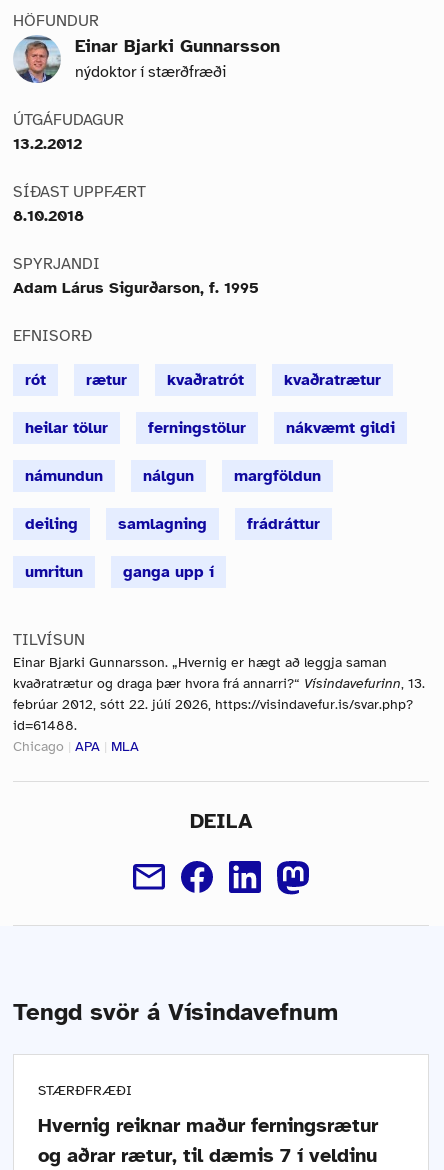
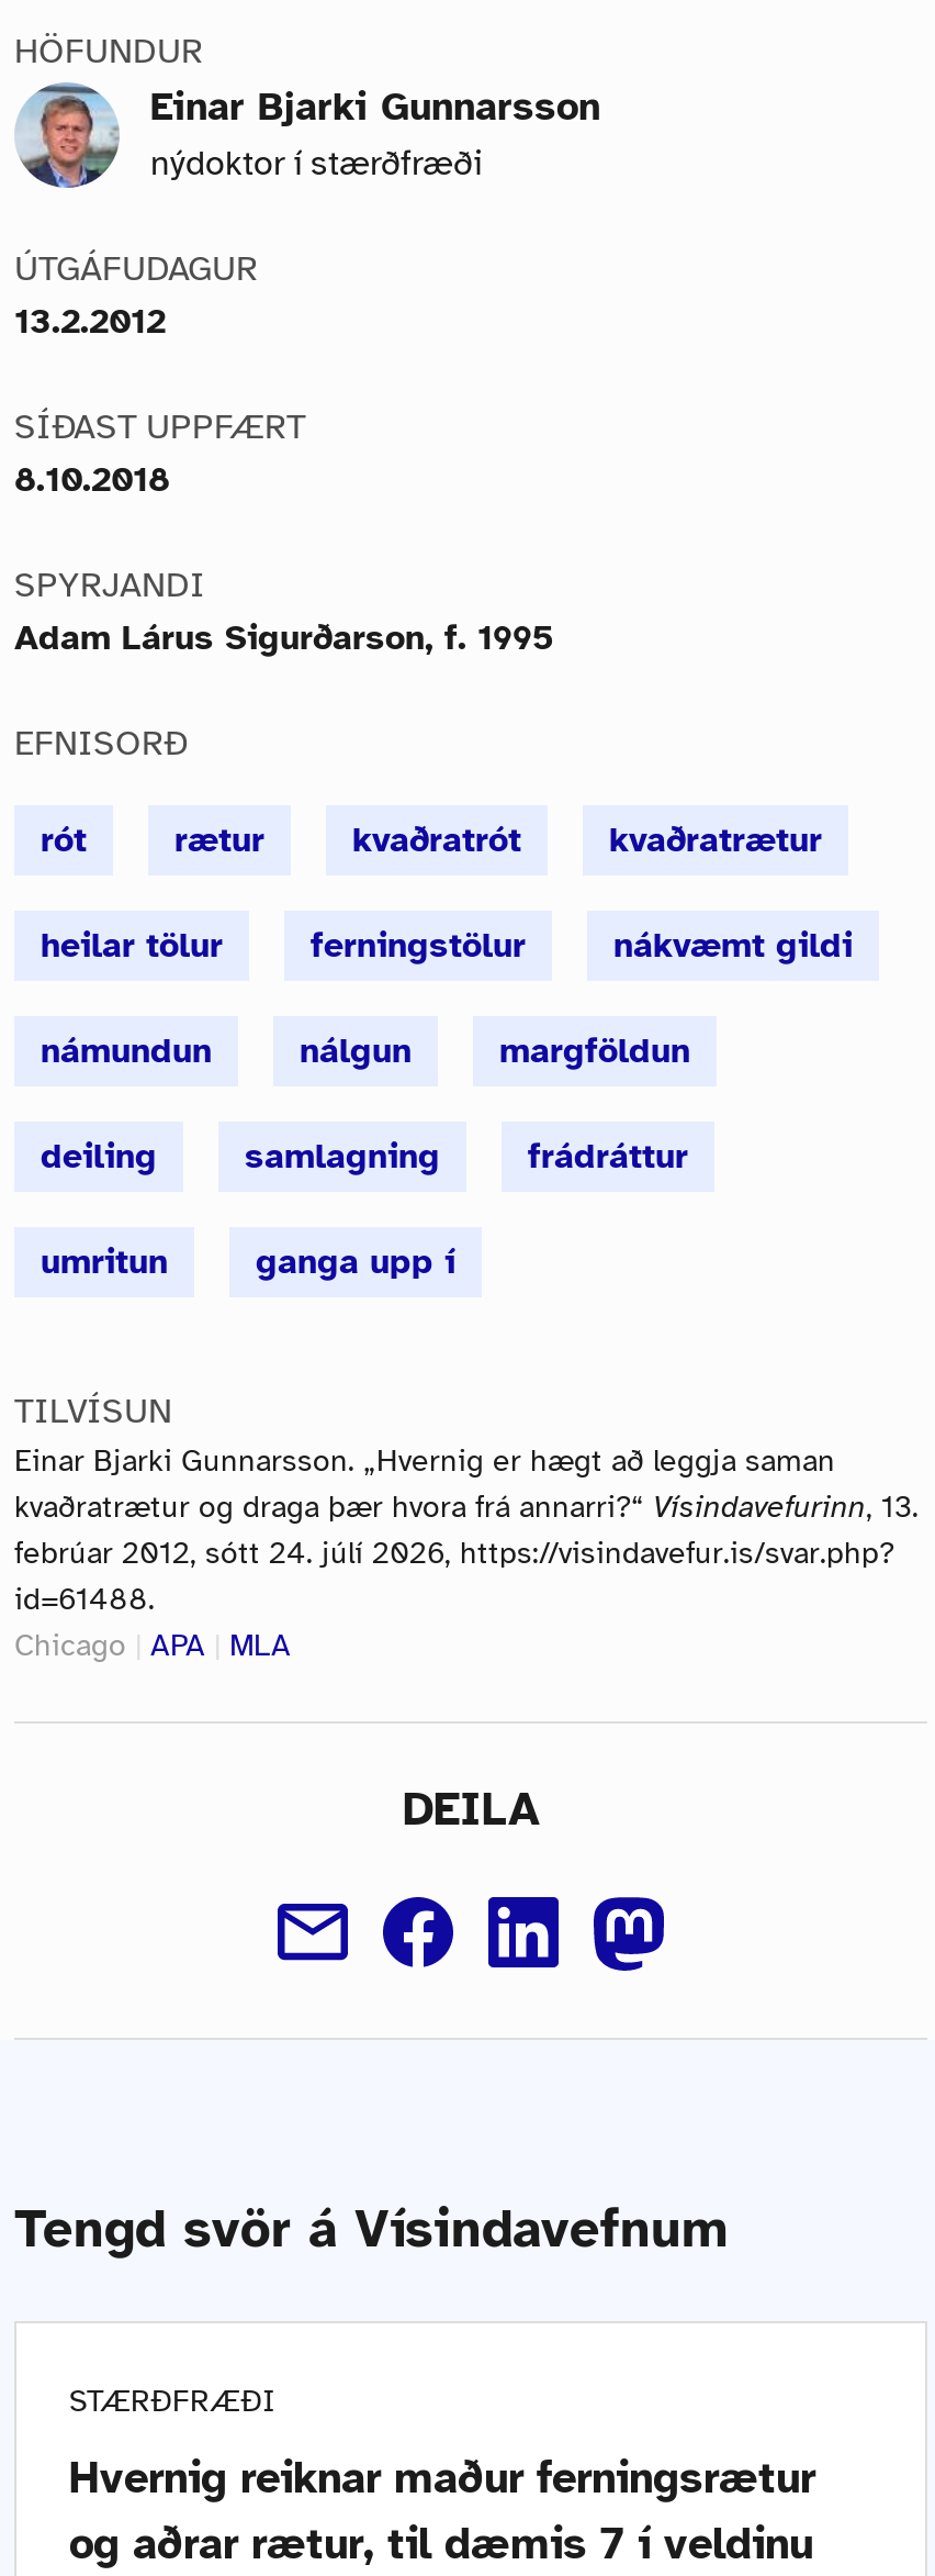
[13,696,413,713] febrúar 2012, sótt 22. júlí 2026, https://visindavefur.is/svar.php? -> [14,1534,894,1571] febrúar 2012, sótt 24. júlí 2026, https://visindavefur.is/svar.php?

